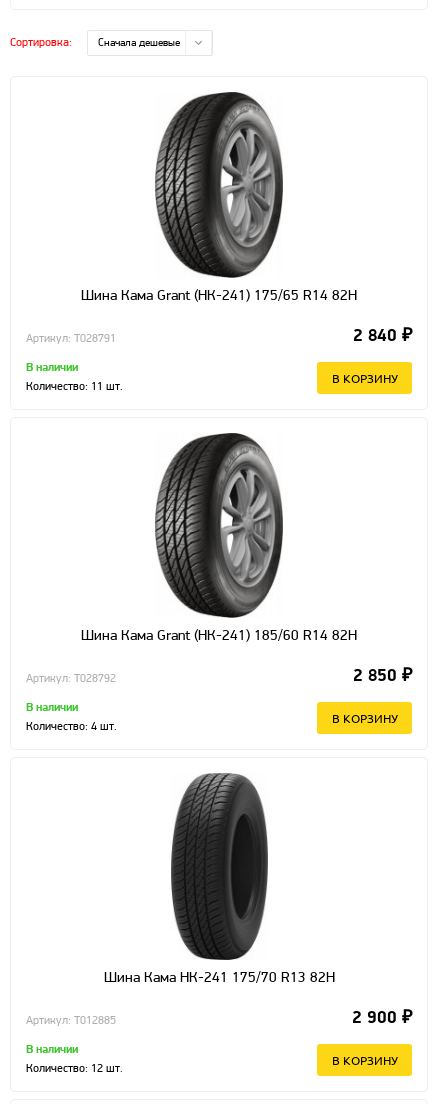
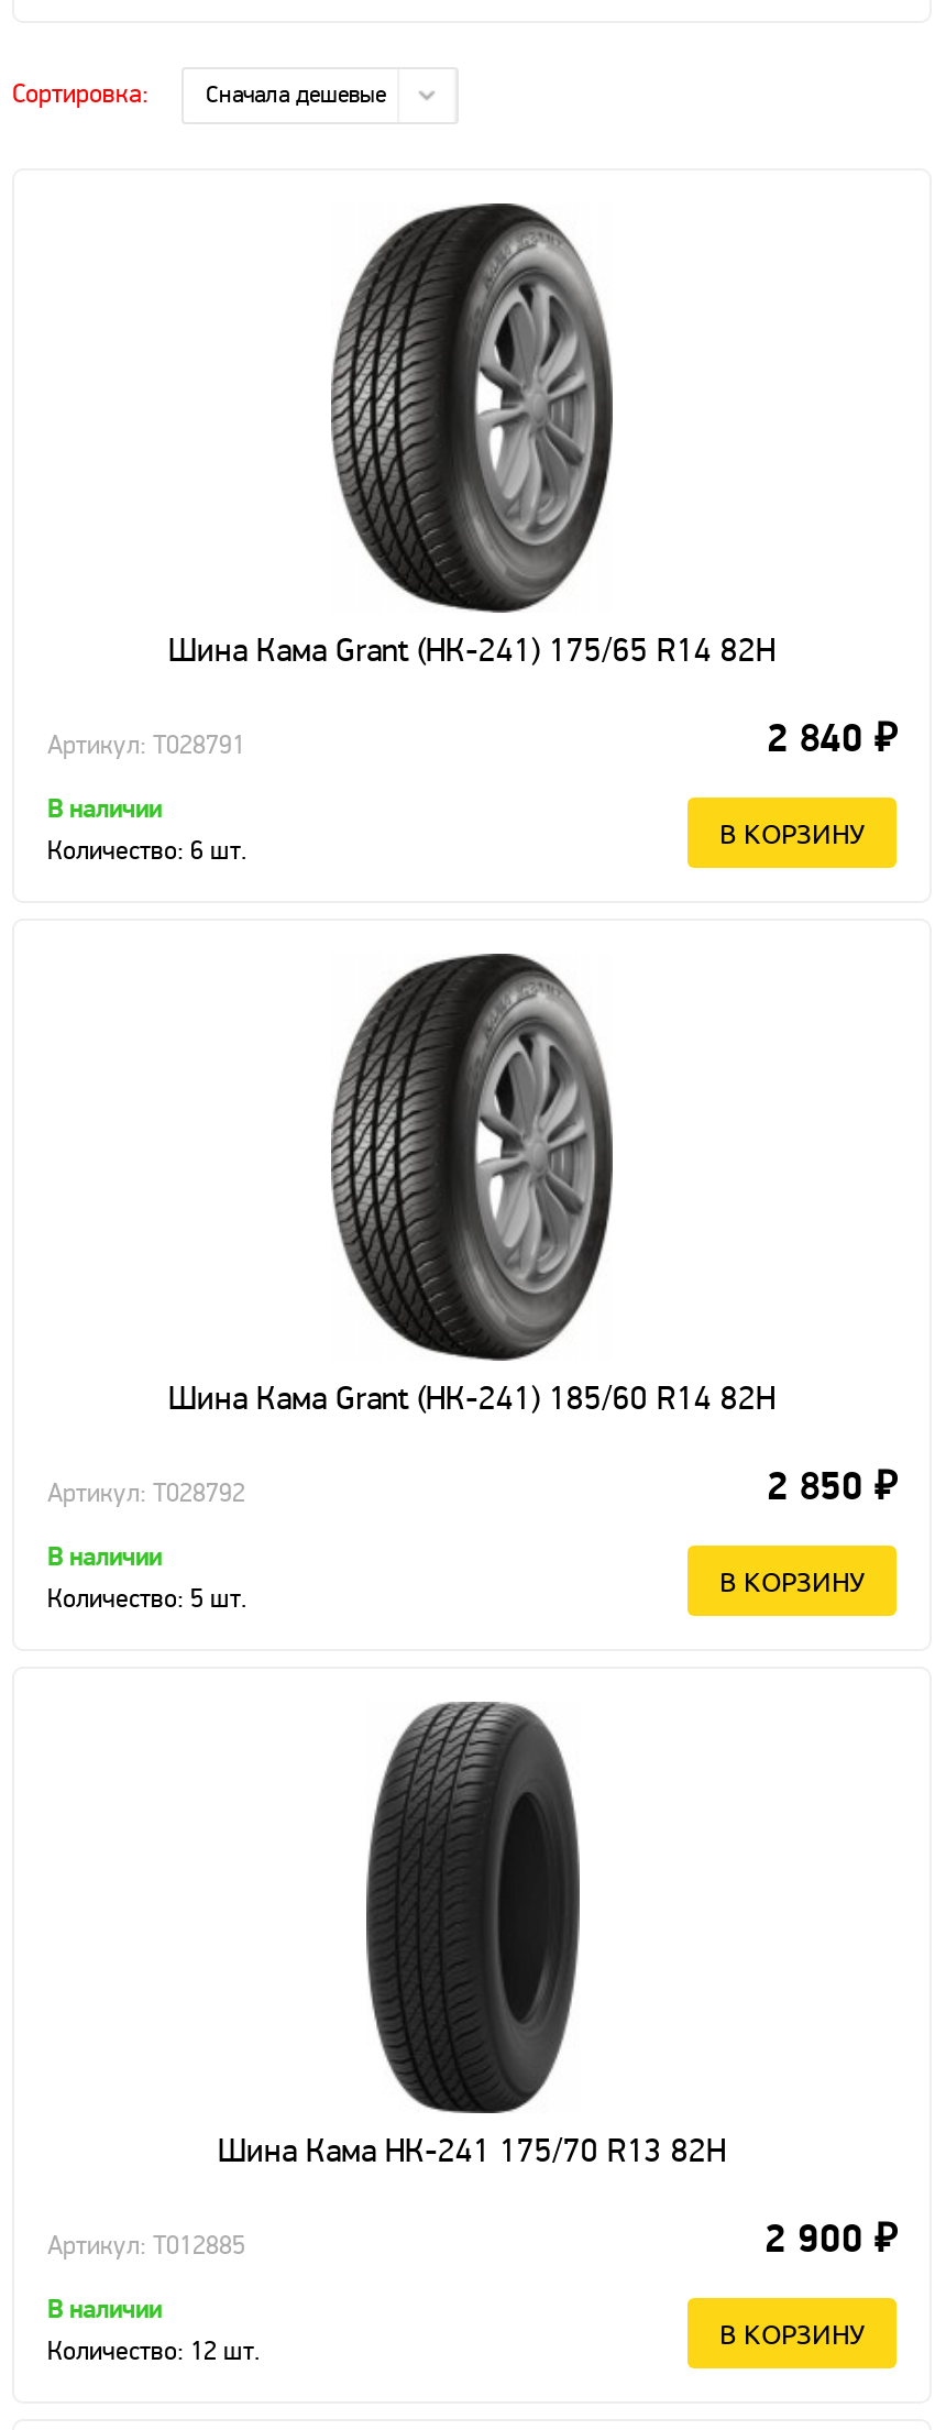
[26,381,123,393] Количество: 11 шт. -> [47,839,248,866] Количество: 6 шт.
[26,721,117,733] Количество: 4 шт. -> [47,1588,248,1615] Количество: 5 шт.

